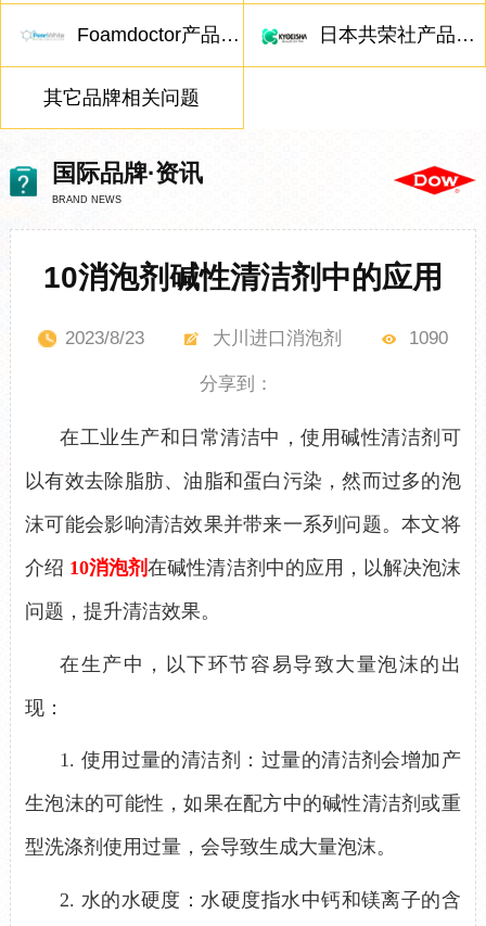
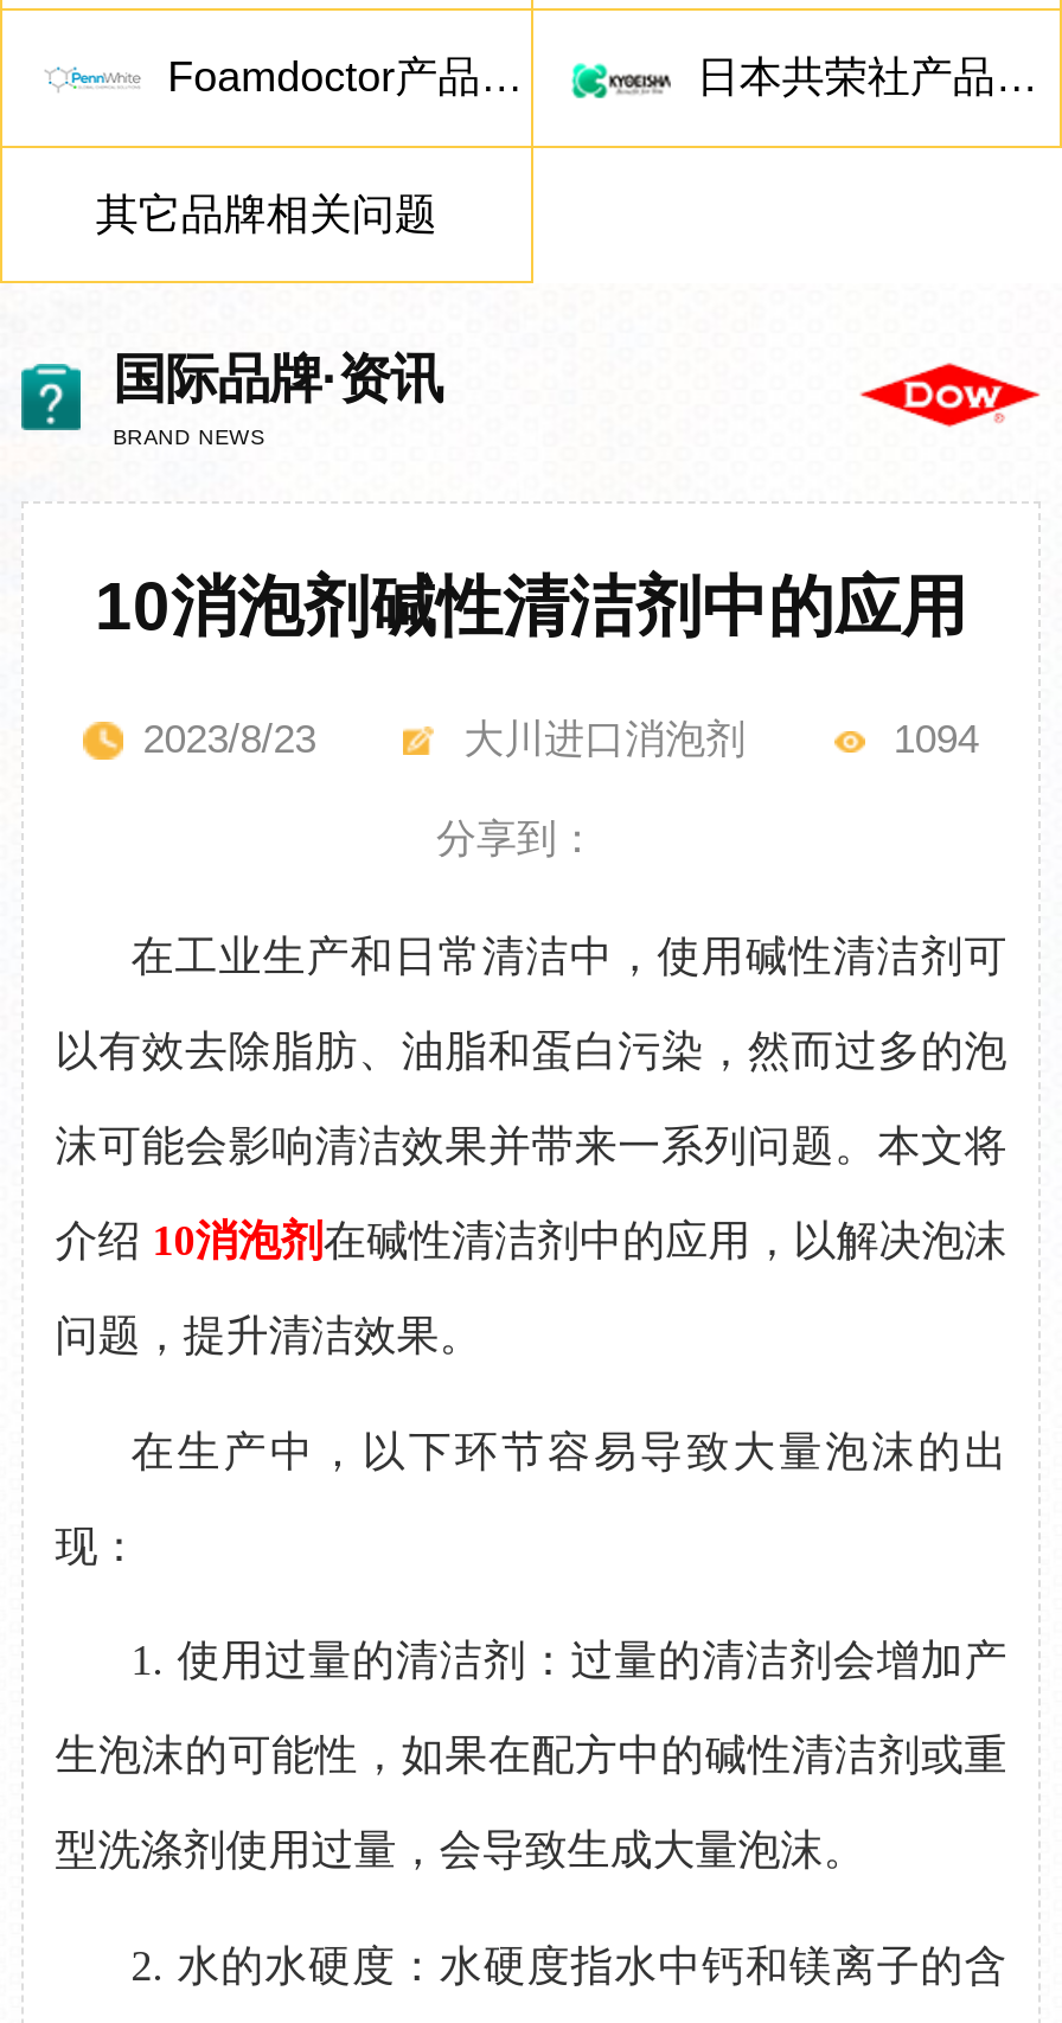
[409,328,448,348] 1090 -> [893,717,979,762] 1094

